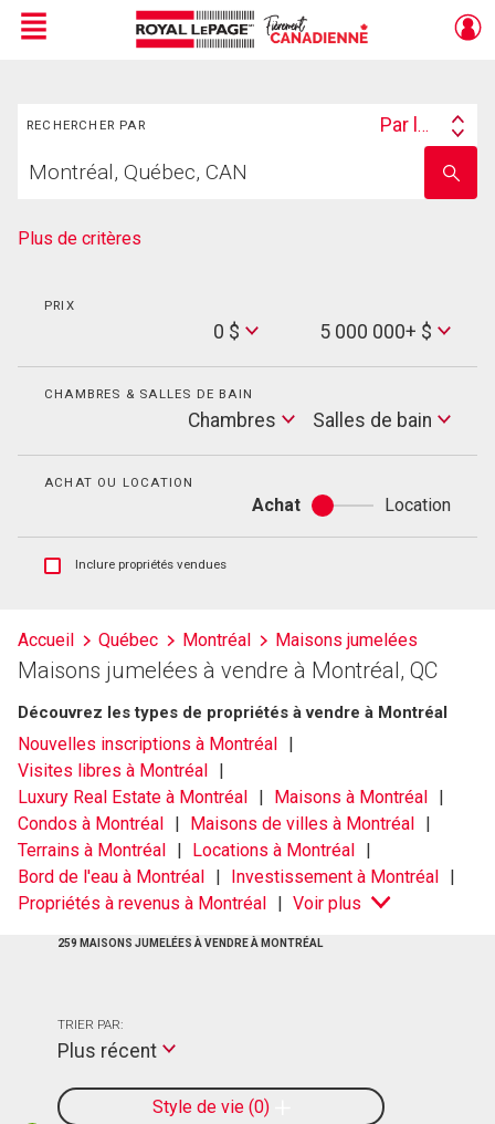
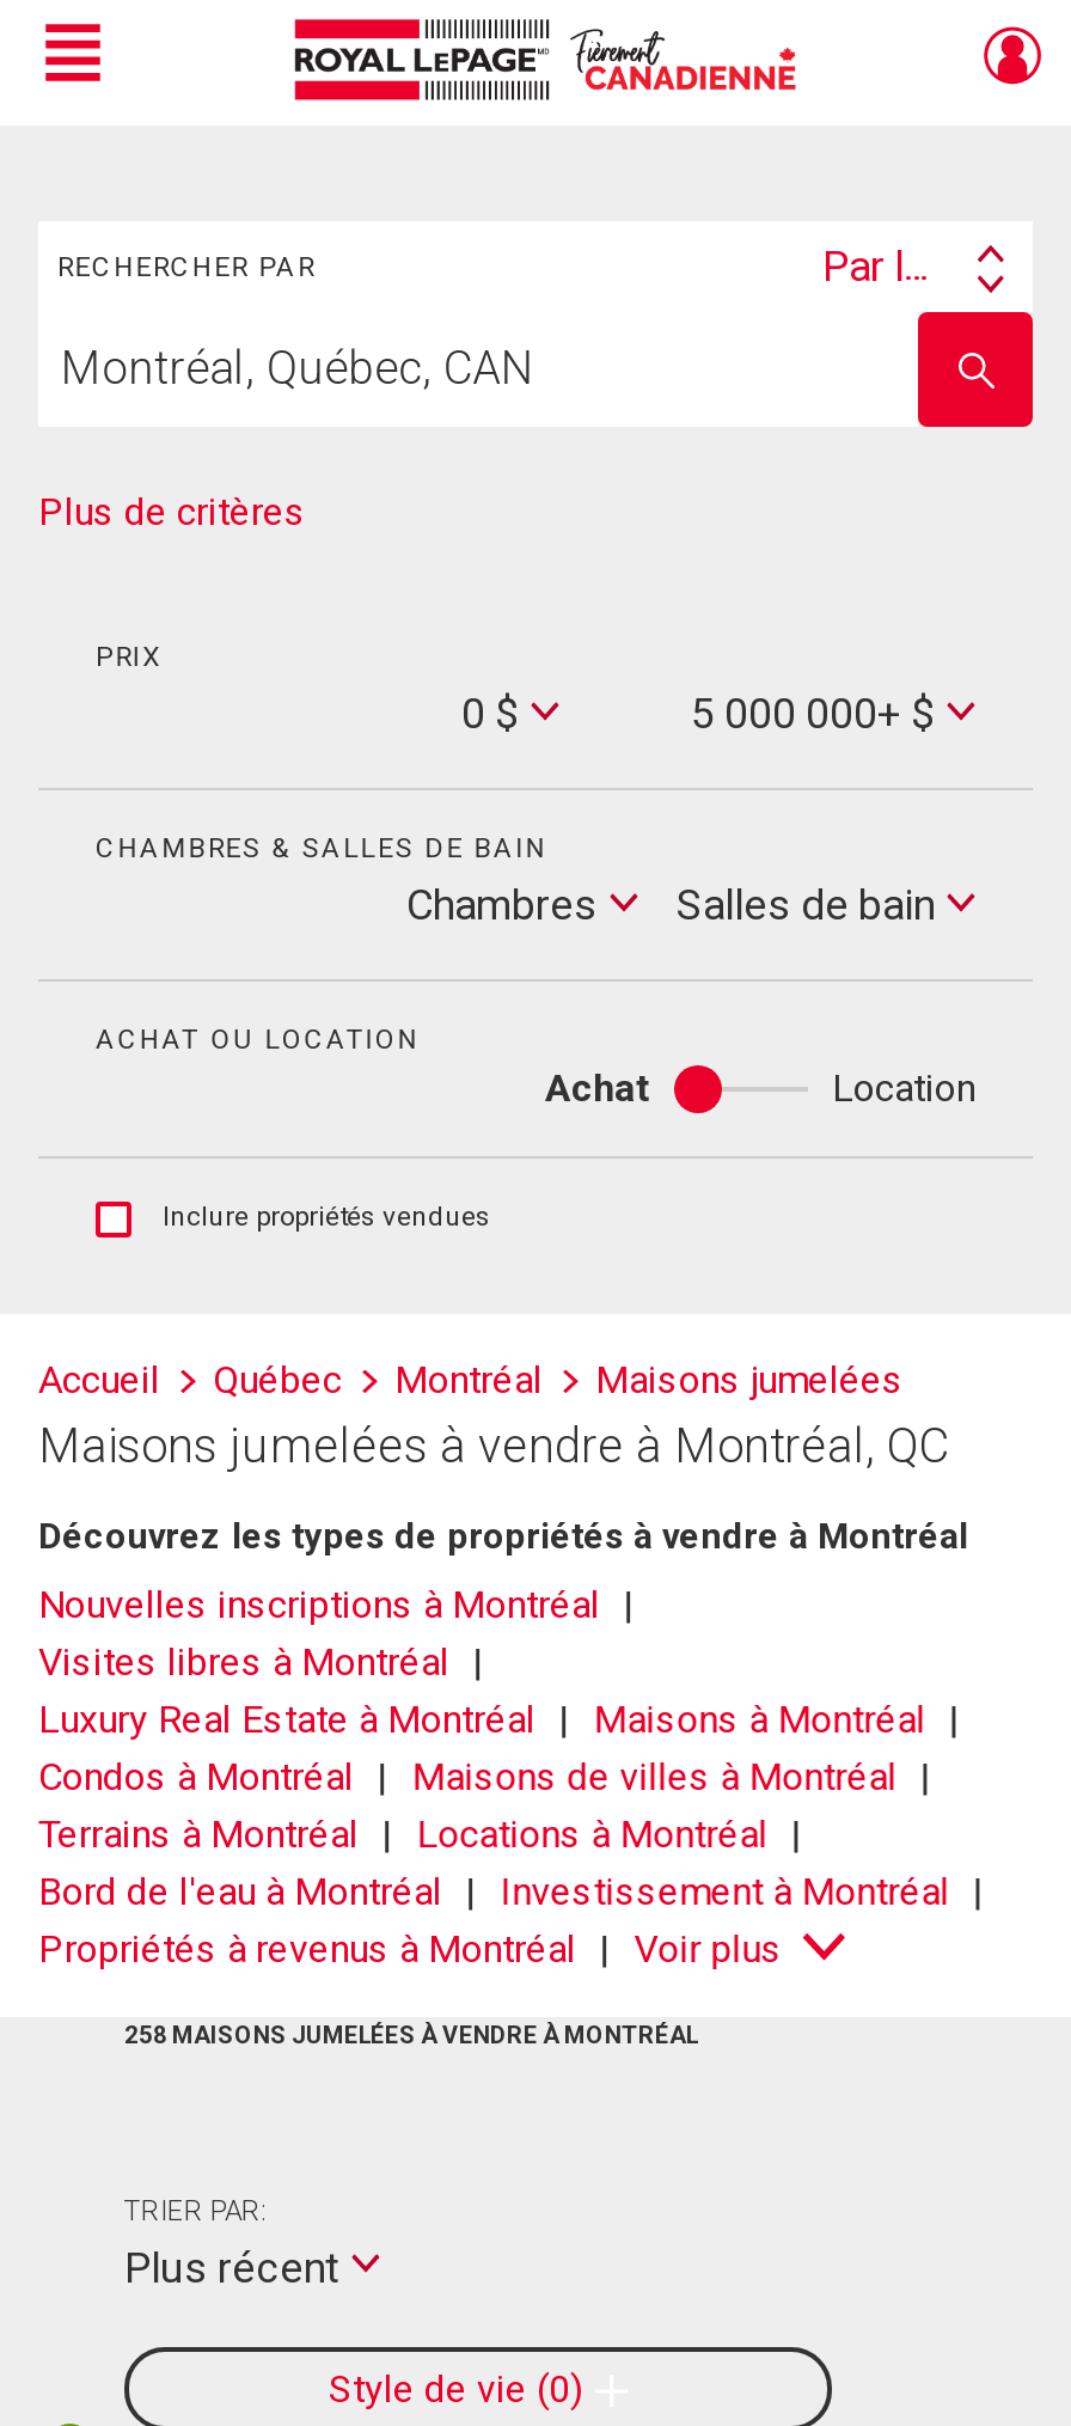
[57,937,323,950] 259 MAISONS JUMELÉES À VENDRE À MONTRÉAL -> [124,2023,698,2049] 258 MAISONS JUMELÉES À VENDRE À MONTRÉAL

